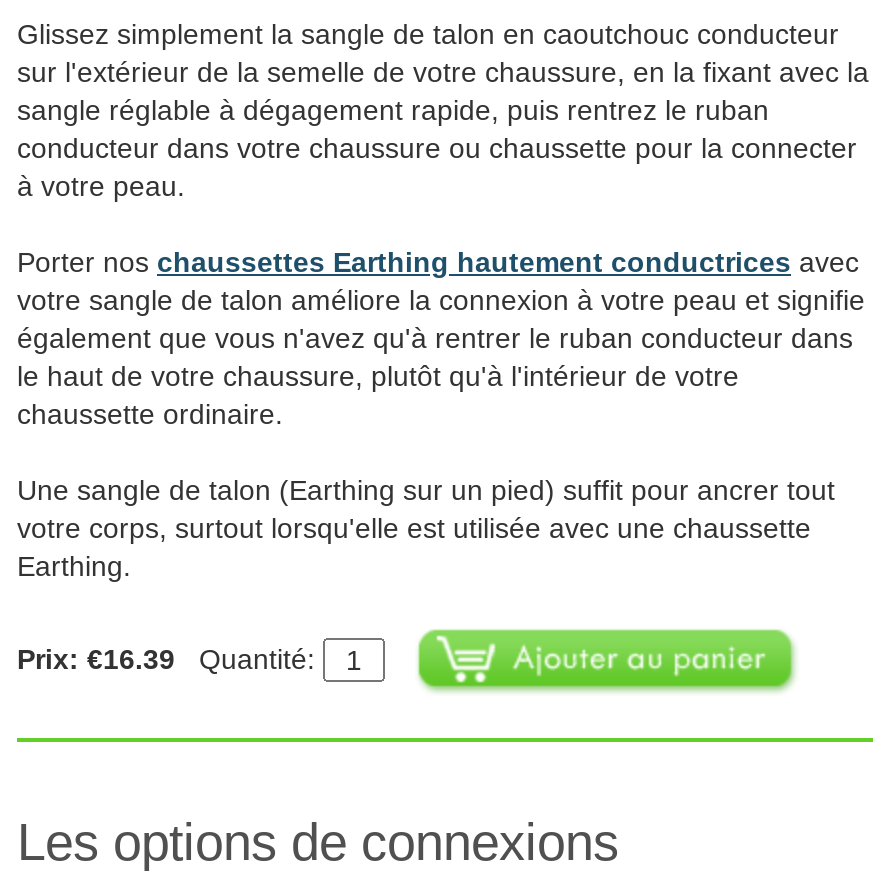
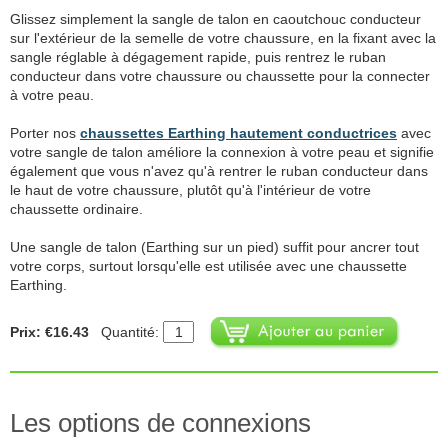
[17,643,323,675] Prix: €16.39 Quantité: -> [10,324,163,340] Prix: €16.43 Quantité:

